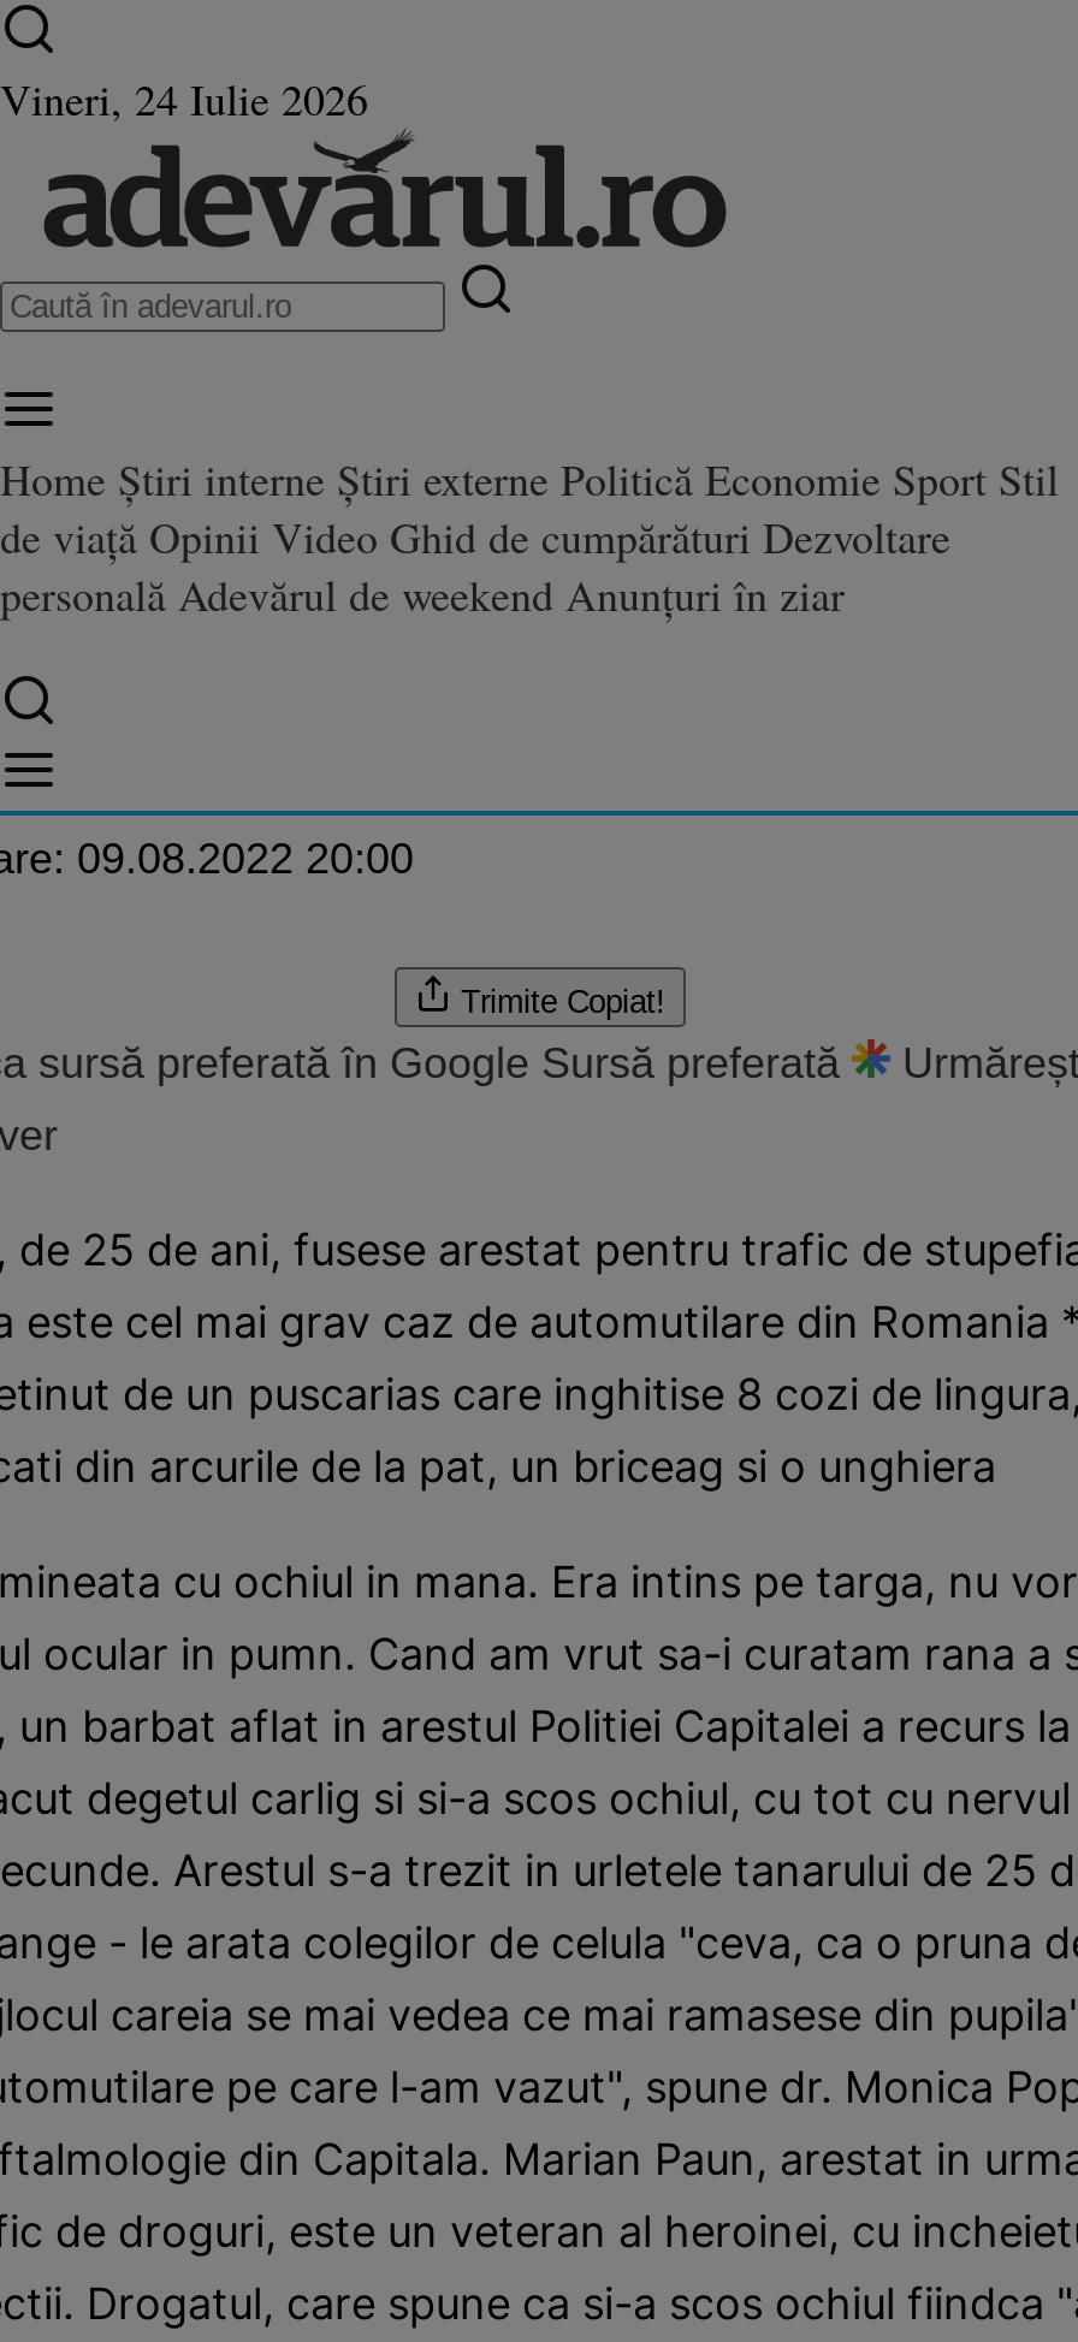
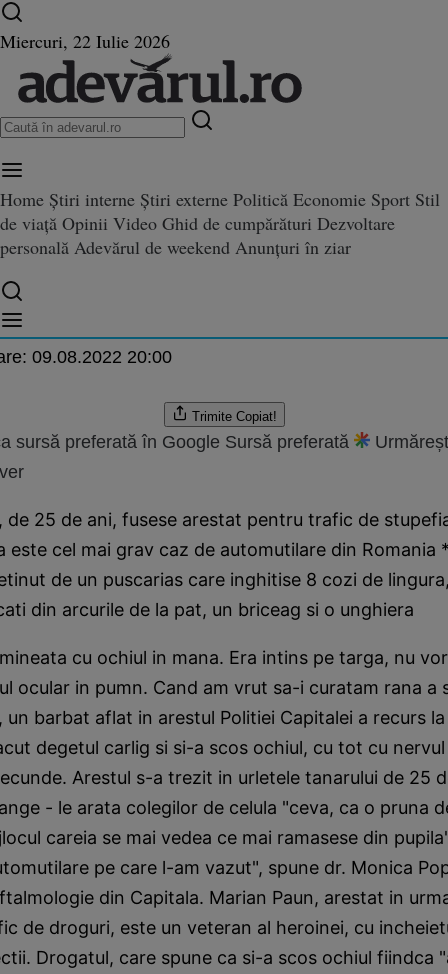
[0,70,368,128] Vineri, 24 Iulie 2026 -> [0,29,170,53] Miercuri, 22 Iulie 2026

